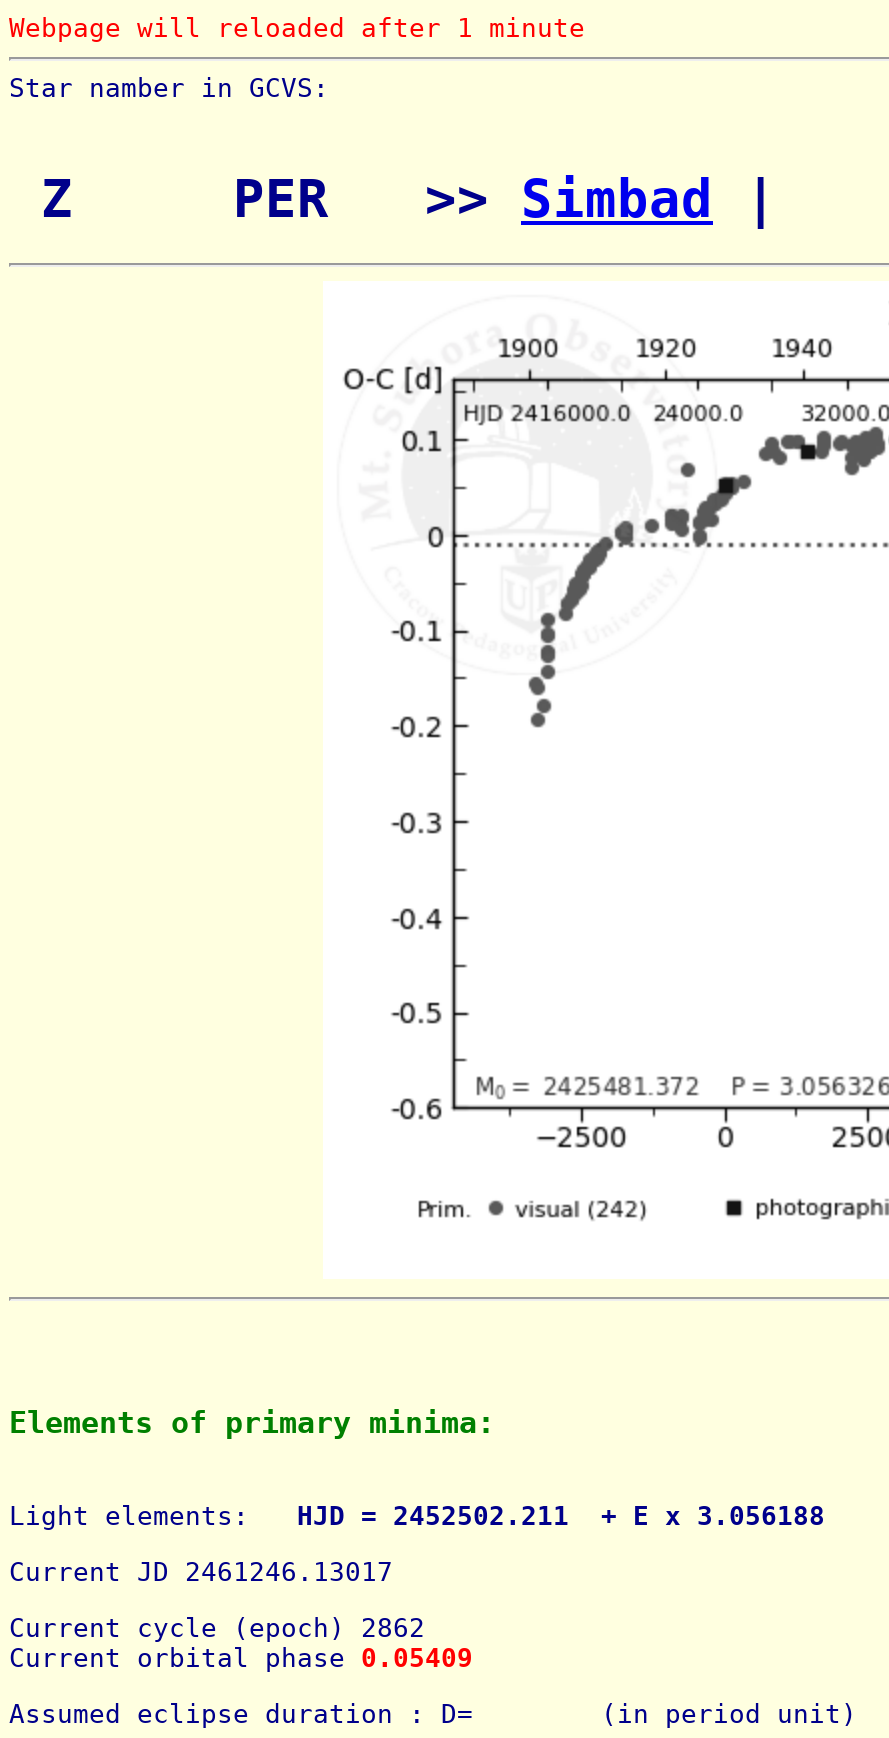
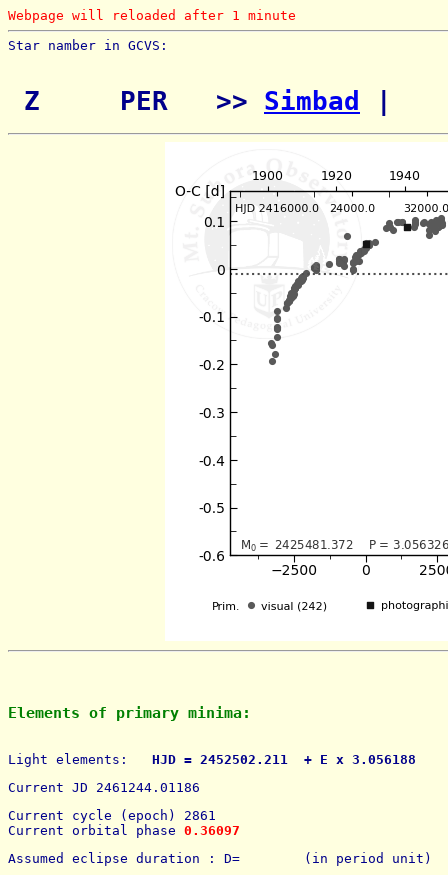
[9,1557,393,1587] Current JD 2461246.13017 -> [8,780,200,795] Current JD 2461244.01186
[9,1613,425,1643] Current cycle (epoch) 2862 -> [8,808,216,823] Current cycle (epoch) 2861
[9,1643,473,1673] Current orbital phase 0.05409 -> [8,823,240,838] Current orbital phase 0.36097

